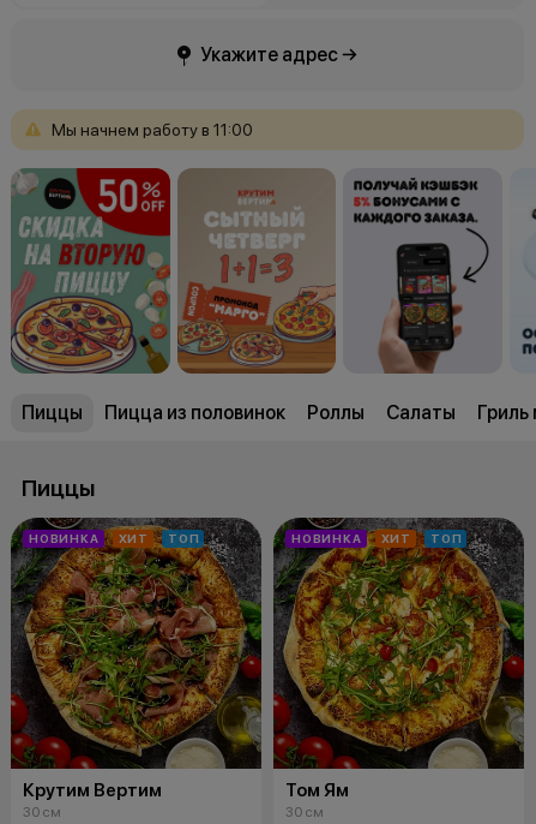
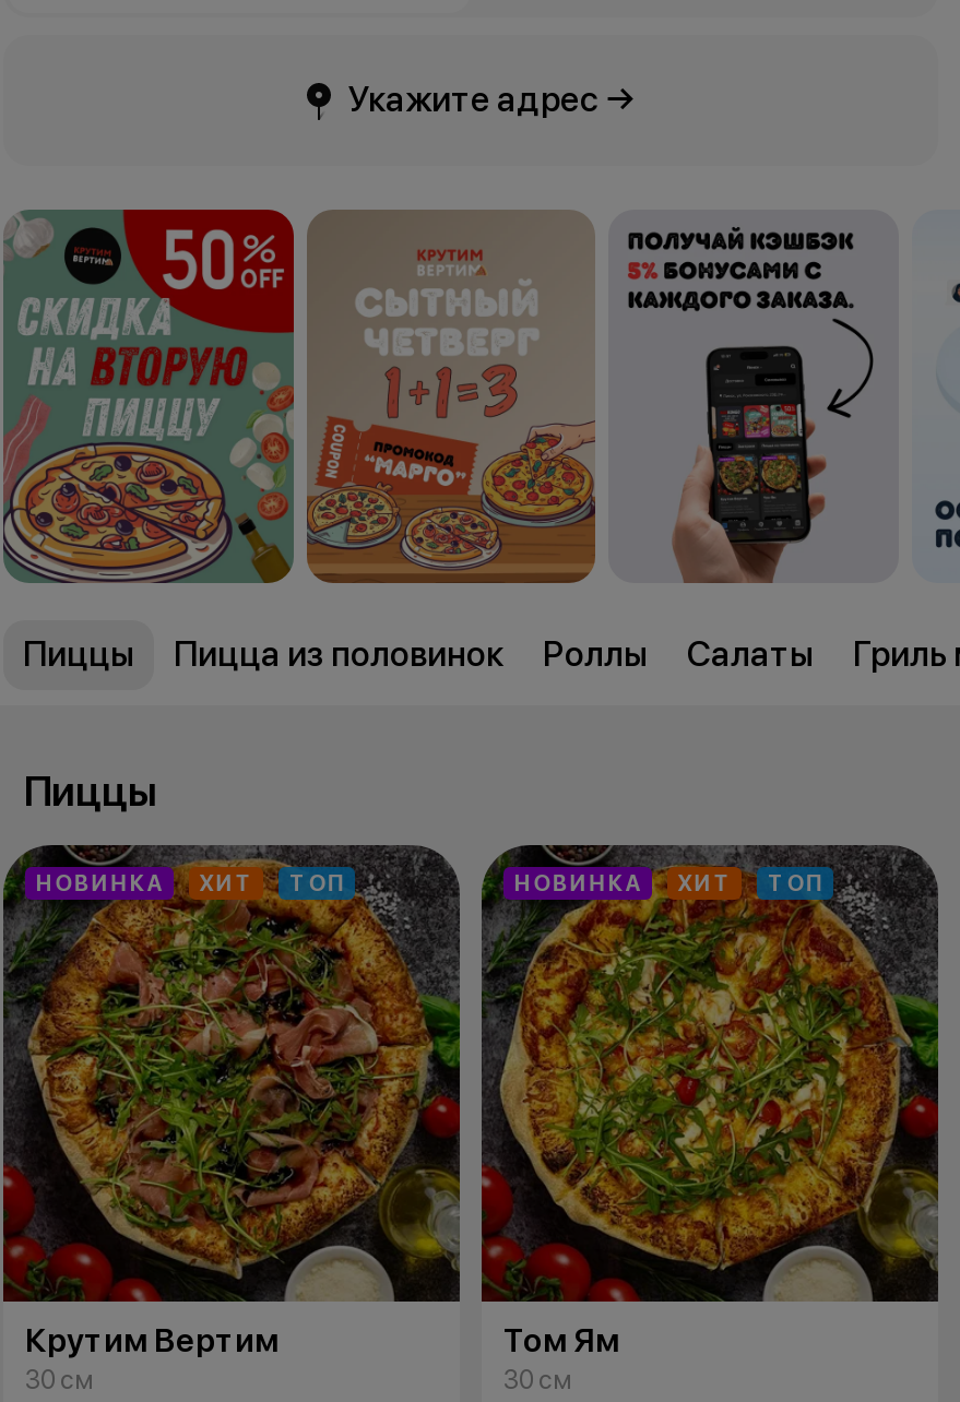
[52,120,253,139] Мы начнем работу в 11:00 -> none

